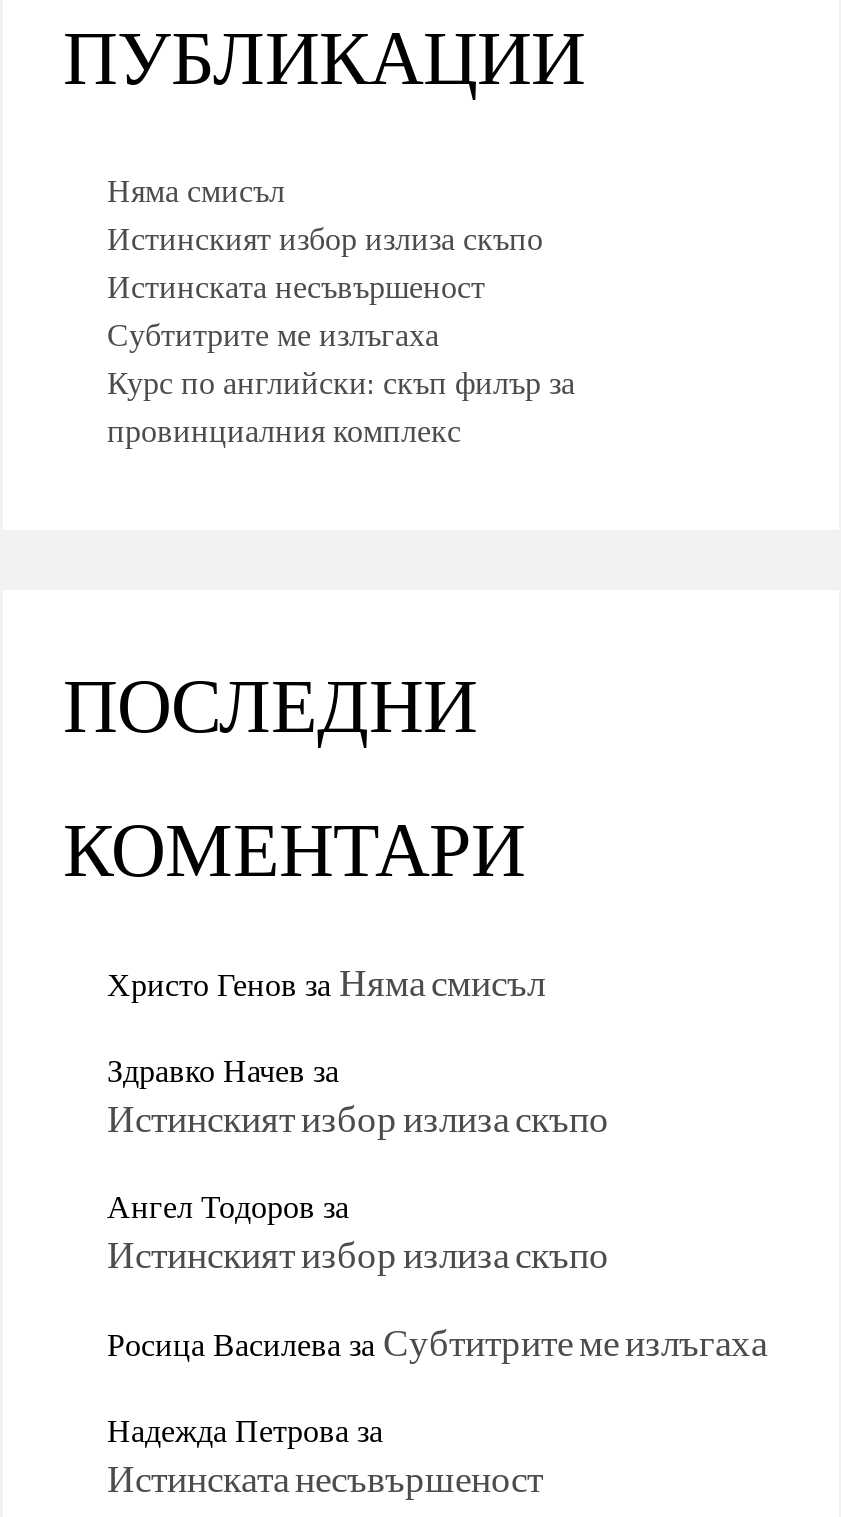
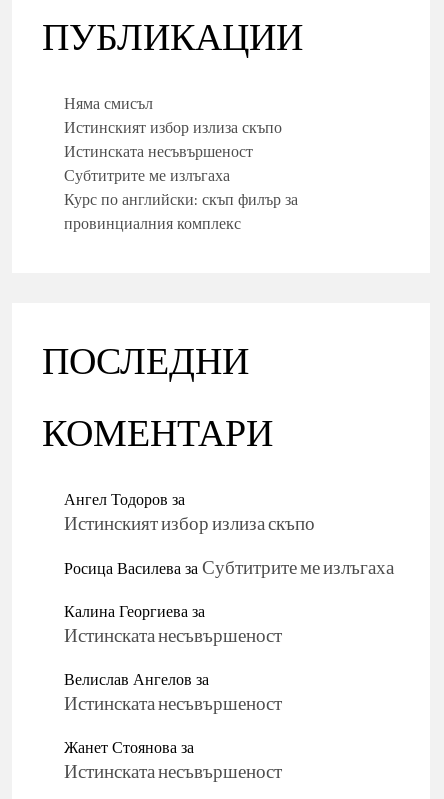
[107,954,609,1144] Христо Генов заНяма смисъл | Здравко Начев за | Истинският избор излиза скъпо -> none
moved [107,1176,767,1374] -> [64,484,394,583]: Ангел Тодоров за | Истинският избор излиза скъпо | Росица ВасилевазаСубтитрите ме излъгаха
[107,1400,383,1460] Надежда Петроваза -> [64,596,282,762] Калина Георгиеваза | Истинската несъвършеност | Велислав Ангелов за | Истинската несъвършеност | Жанет Стояноваза

